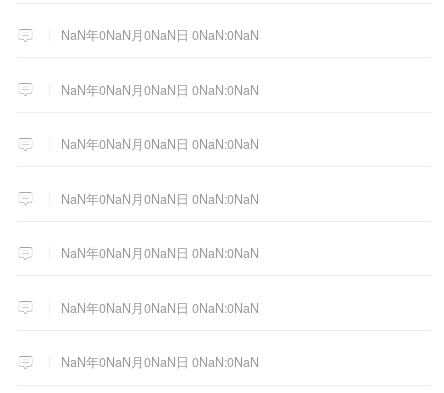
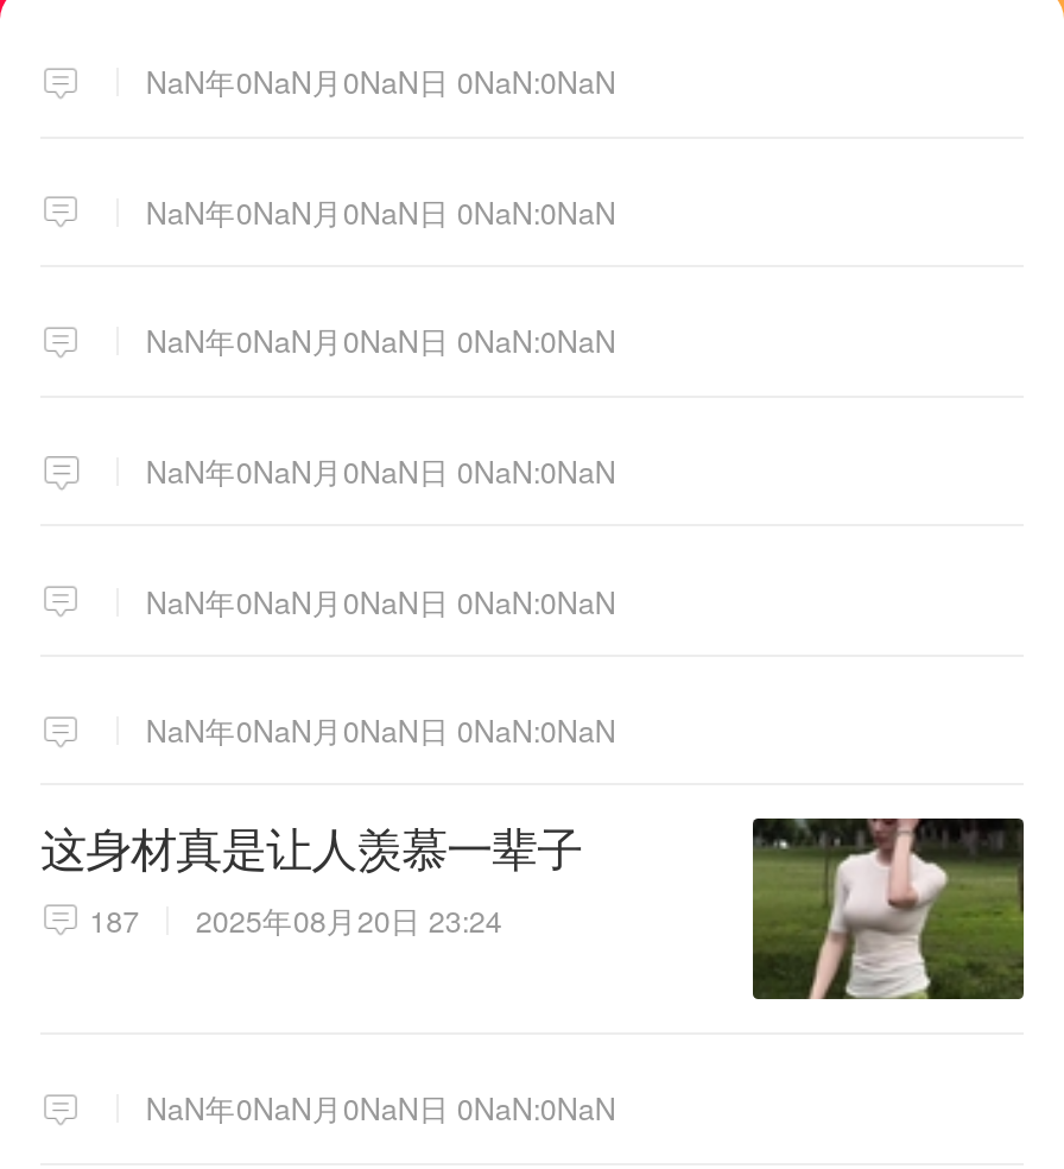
none -> [41,814,582,942] 这身材真是让人羡慕一辈子 | 187 | 2025年08月20日 23:24
none -> [750,817,1026,1003] [image]

